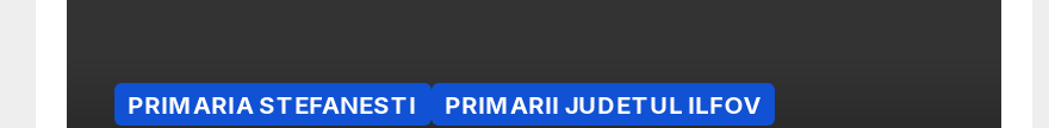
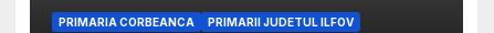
[128,90,417,118] PRIMARIA STEFANESTI -> [58,15,194,28] PRIMARIA CORBEANCA

